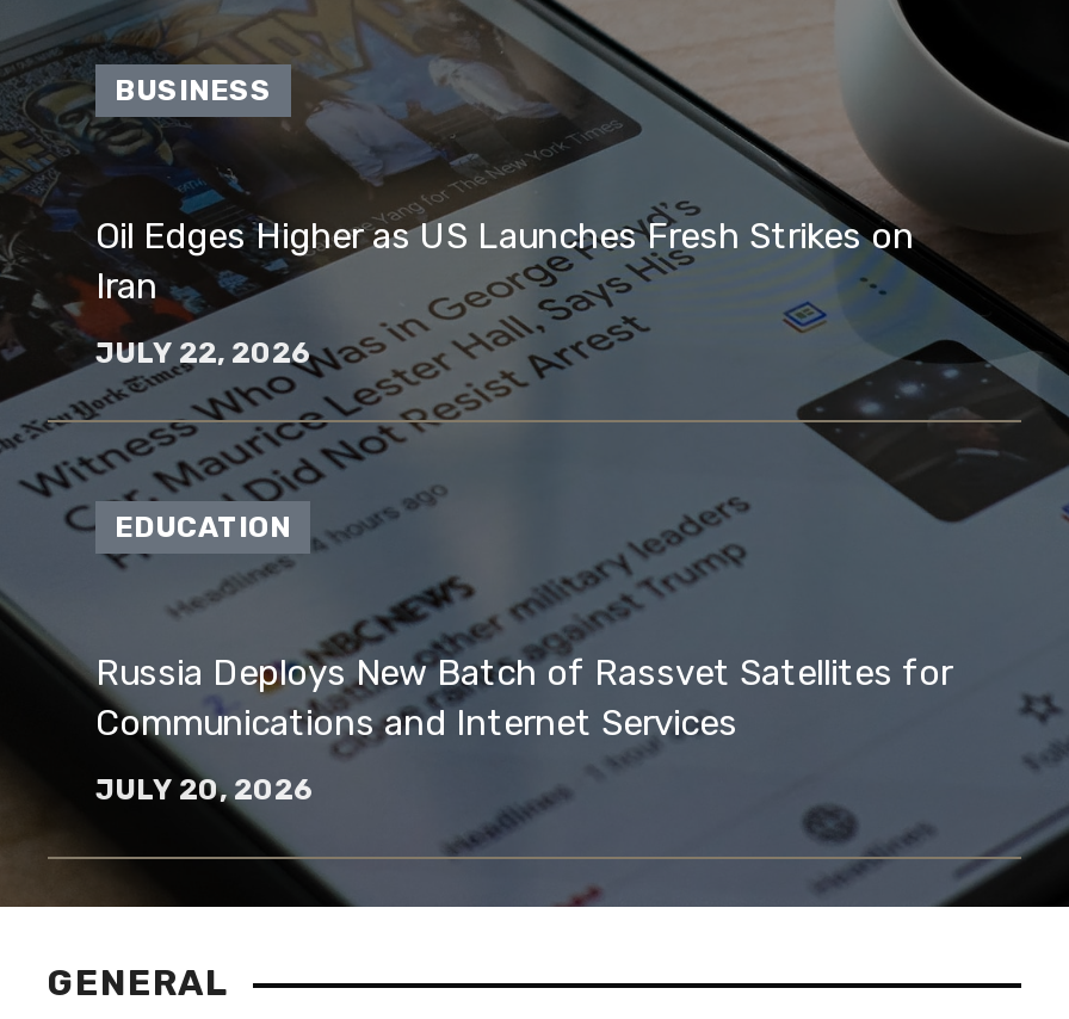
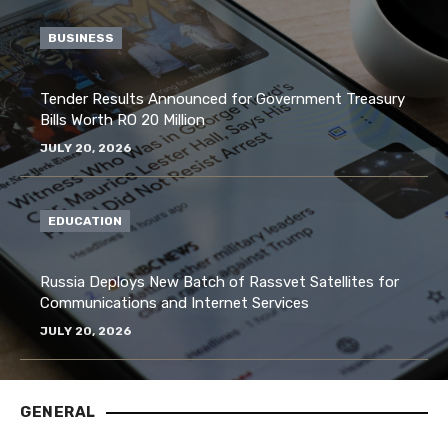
[95,215,914,308] Oil Edges Higher as US Launches Fresh Strikes on | Iran -> [40,90,405,129] Tender Results Announced for Government Treasury | Bills Worth RO 20 Million
[95,336,313,370] JULY 22, 2026 -> [40,141,132,155] JULY 20, 2026

